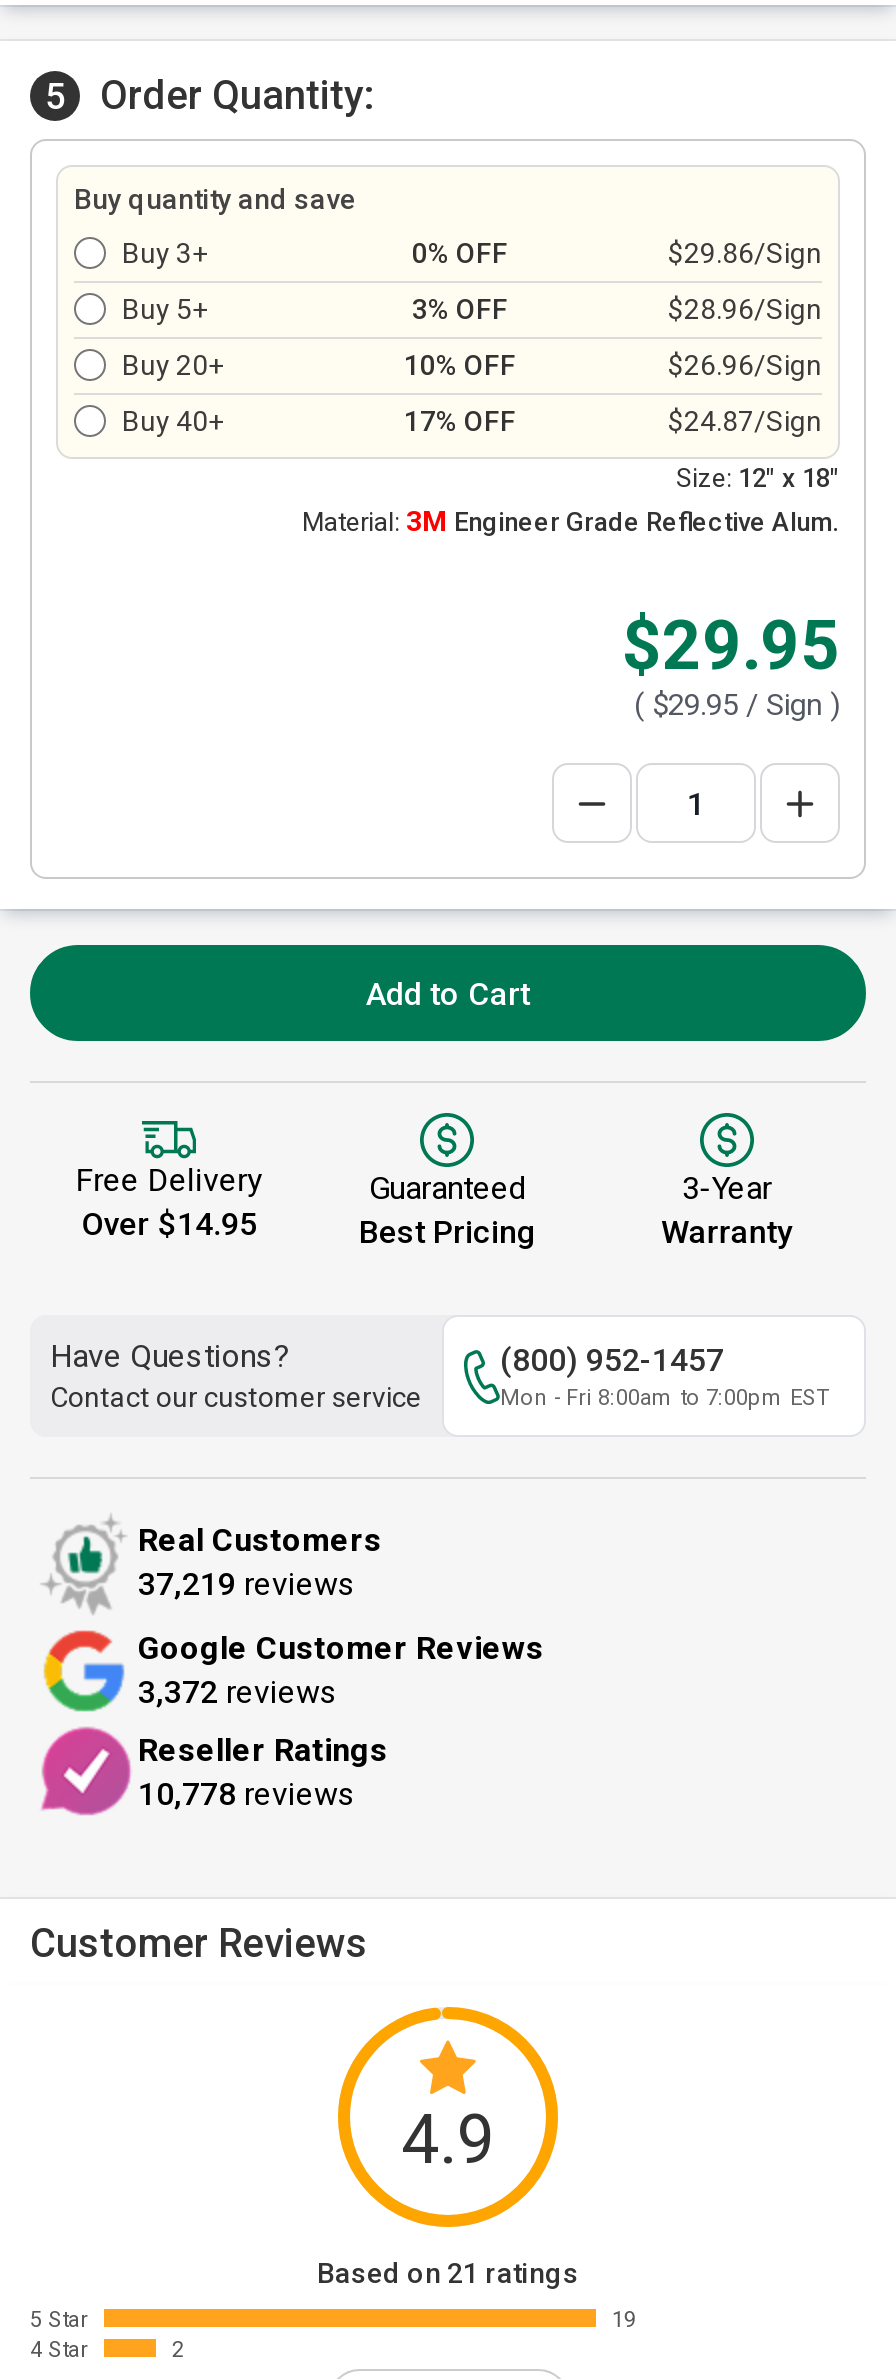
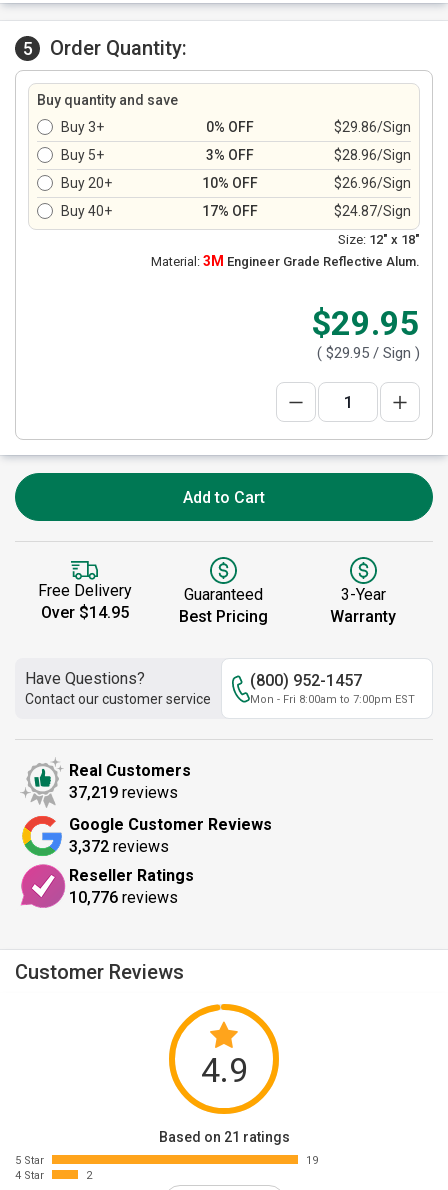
[138,1774,356,1812] 10,778 reviews -> [69,887,178,906] 10,776 reviews

